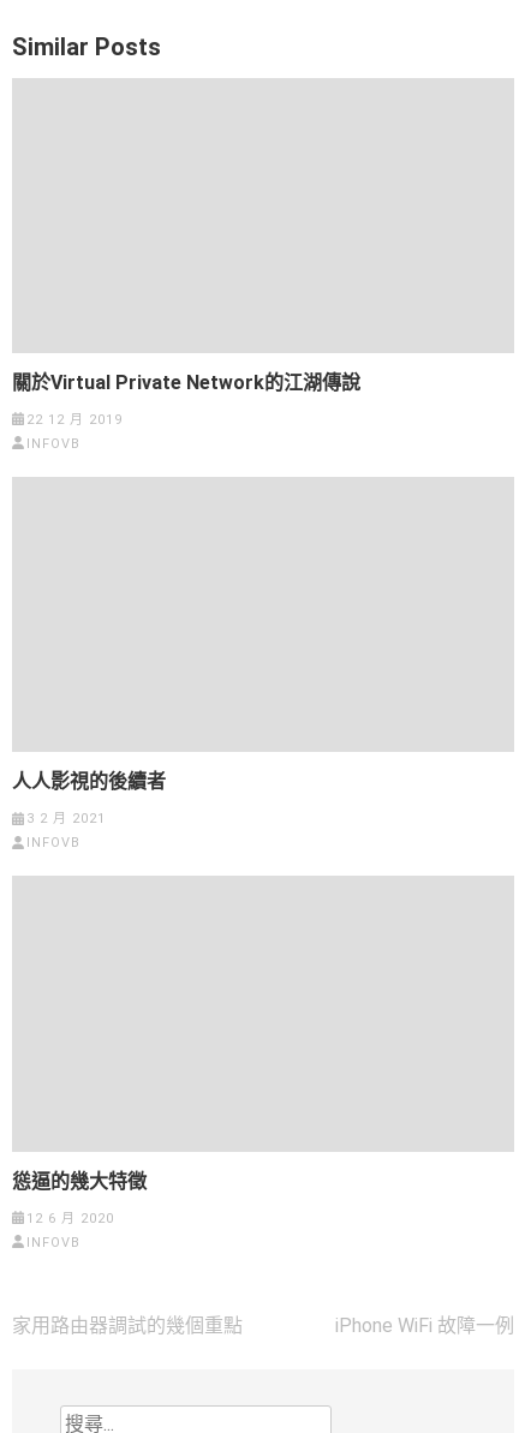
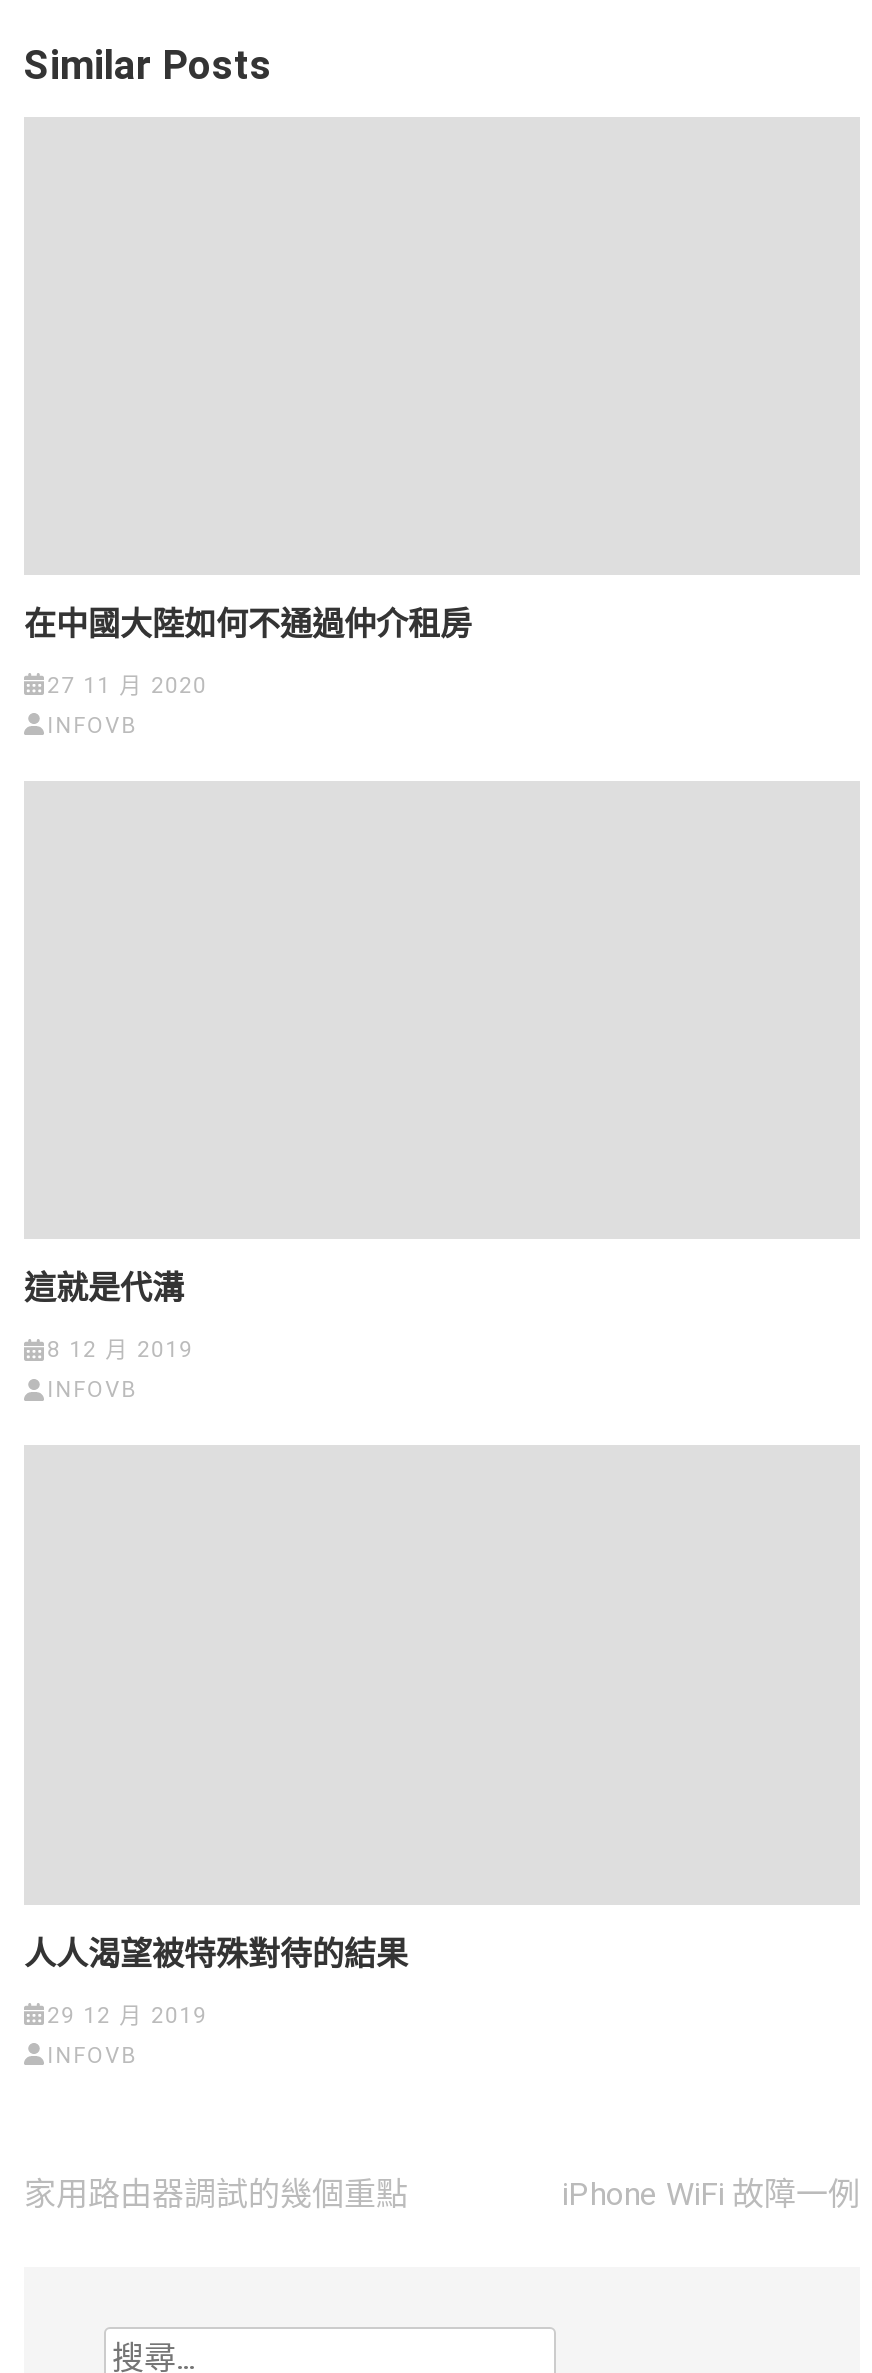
[12,371,360,394] 關於Virtual Private Network的江湖傳說 -> [24,605,472,643] 在中國大陸如何不通過仲介租房
[26,412,122,428] 22 12 月 2019 -> [47,673,207,699] 27 11 月 2020
[12,770,166,793] 人人影視的後續者 -> [24,1270,184,1308] 這就是代溝
[26,811,105,827] 3 2 月 2021 -> [47,1338,193,1364] 8 12 月 2019
[12,1170,147,1193] 慫逼的幾大特徵 -> [24,1935,408,1973] 人人渴望被特殊對待的結果
[26,1211,114,1226] 12 6 月 2020 -> [47,2003,207,2029] 29 12 月 2019

